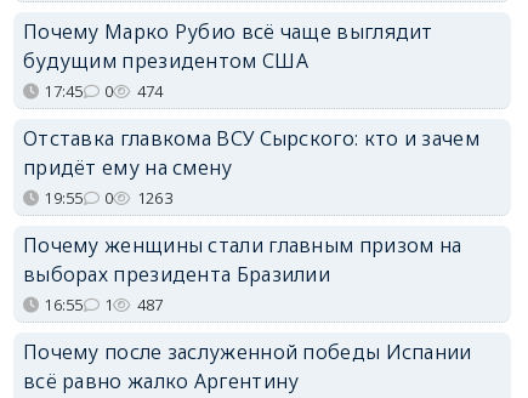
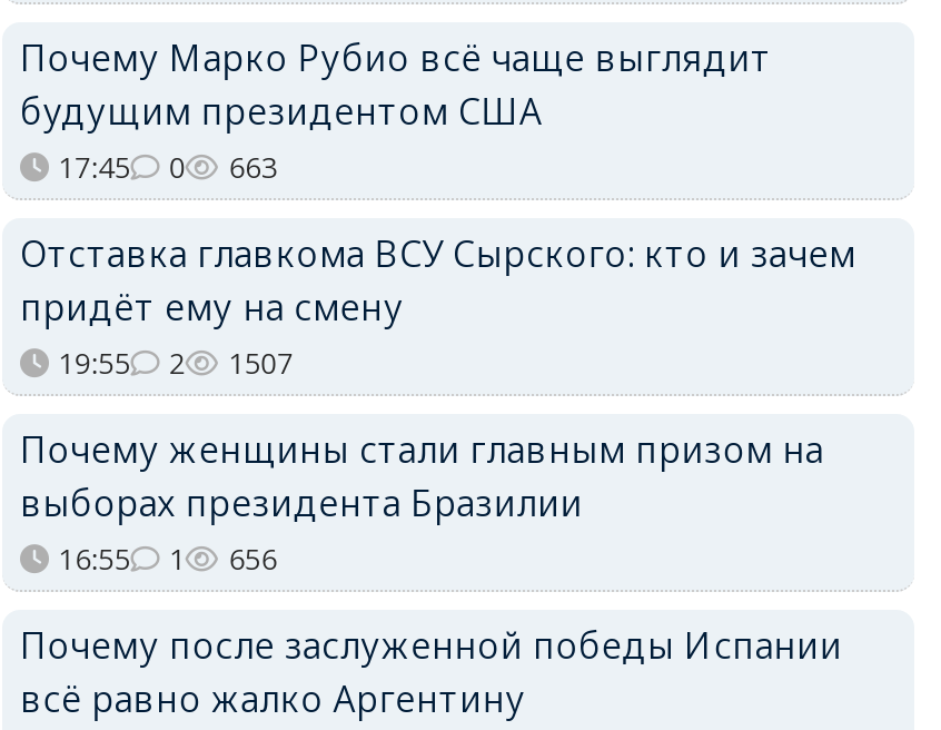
[44,80,163,102] 17:45 0 474 -> [59,147,277,187] 17:45 0 663
[105,187,113,209] 0 -> [169,343,186,383] 2
[137,187,172,209] 1263 -> [228,343,293,383] 1507
[44,294,163,315] 16:55 1 487 -> [59,538,277,578] 16:55 1 656

